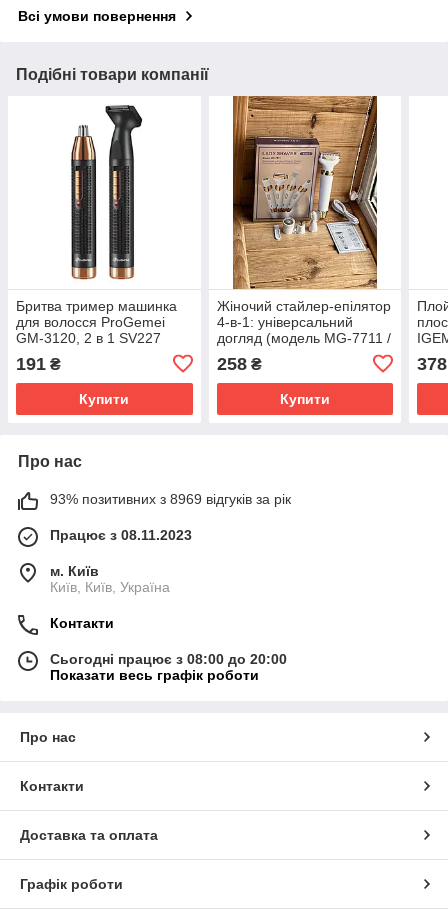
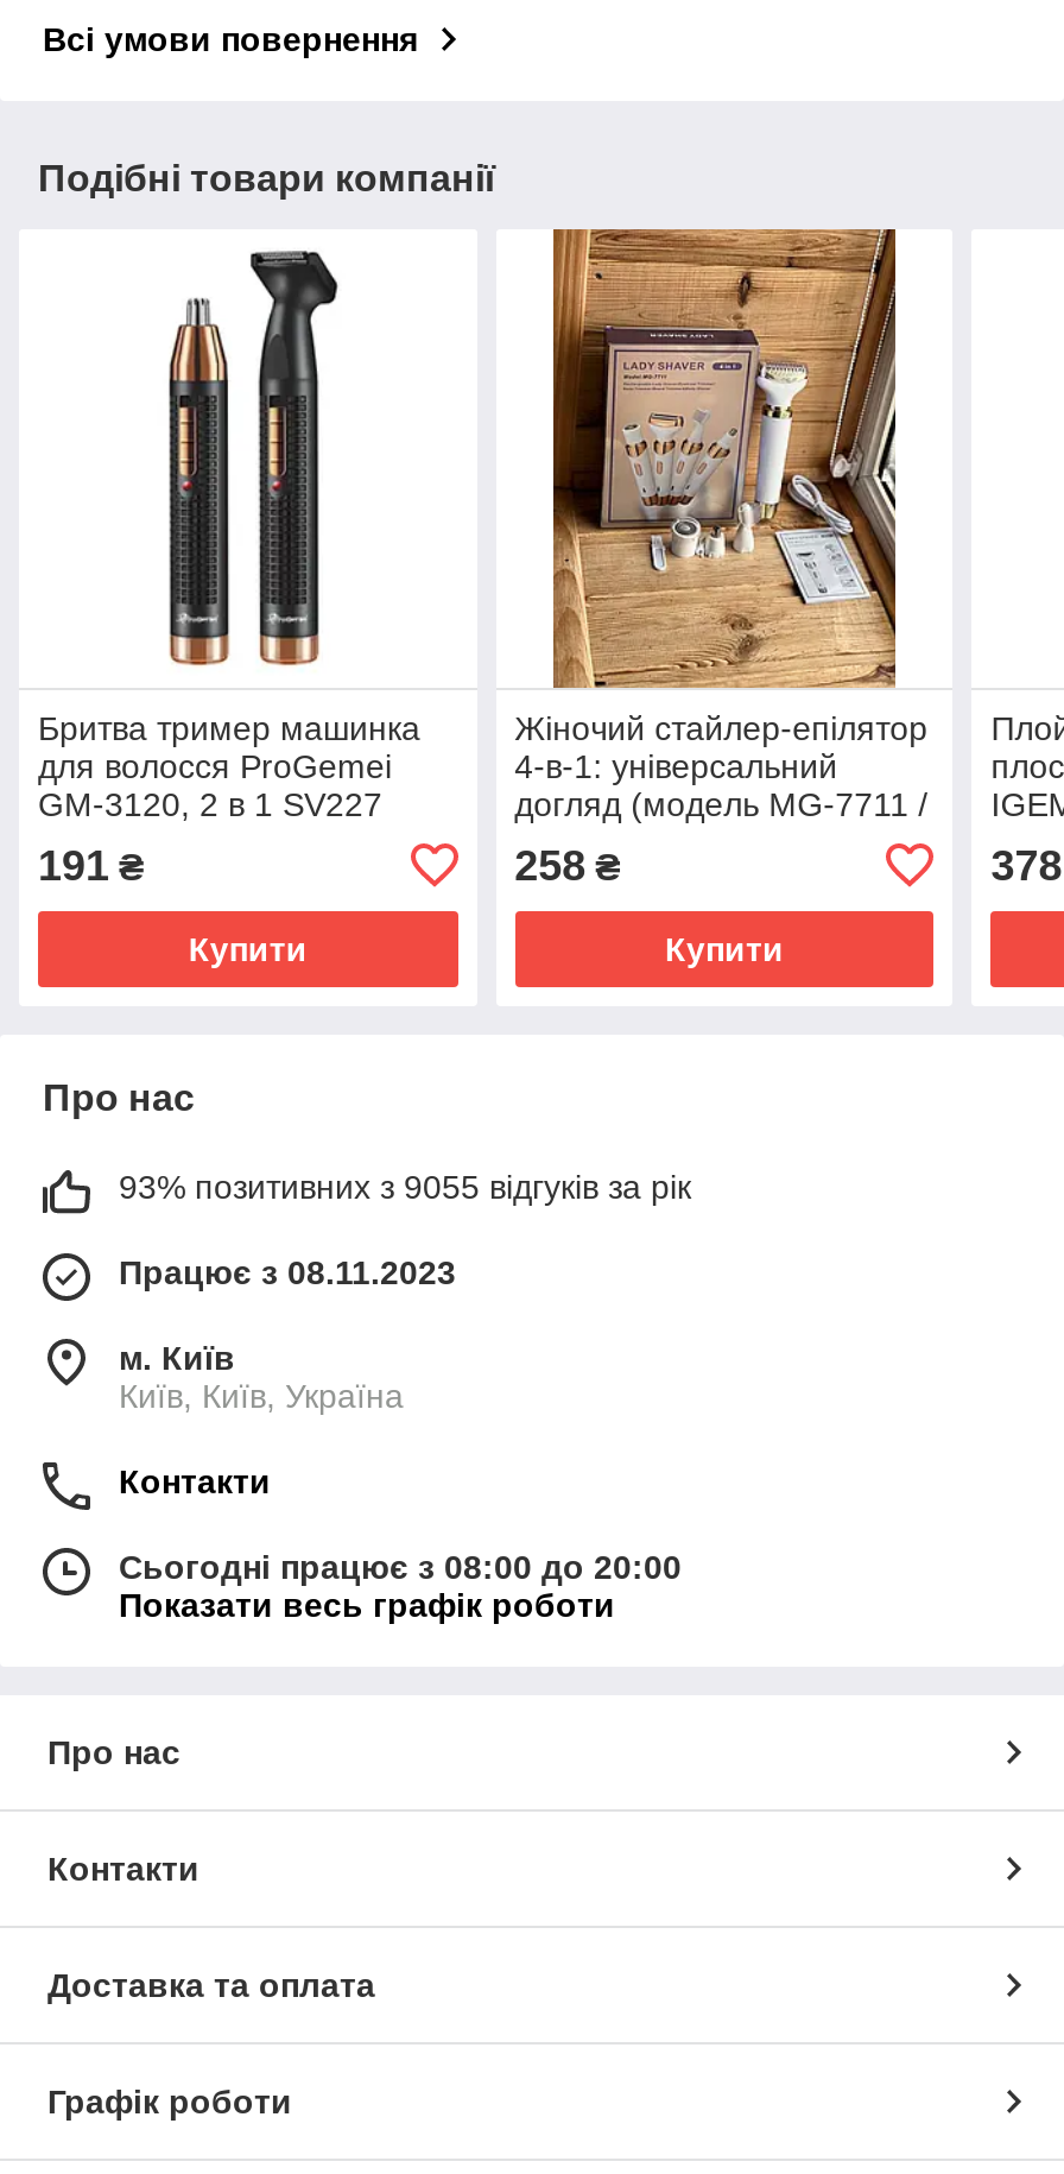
[50,491,291,507] 93% позитивних з 8969 відгуків за рік -> [119,1167,691,1205] 93% позитивних з 9055 відгуків за рік

